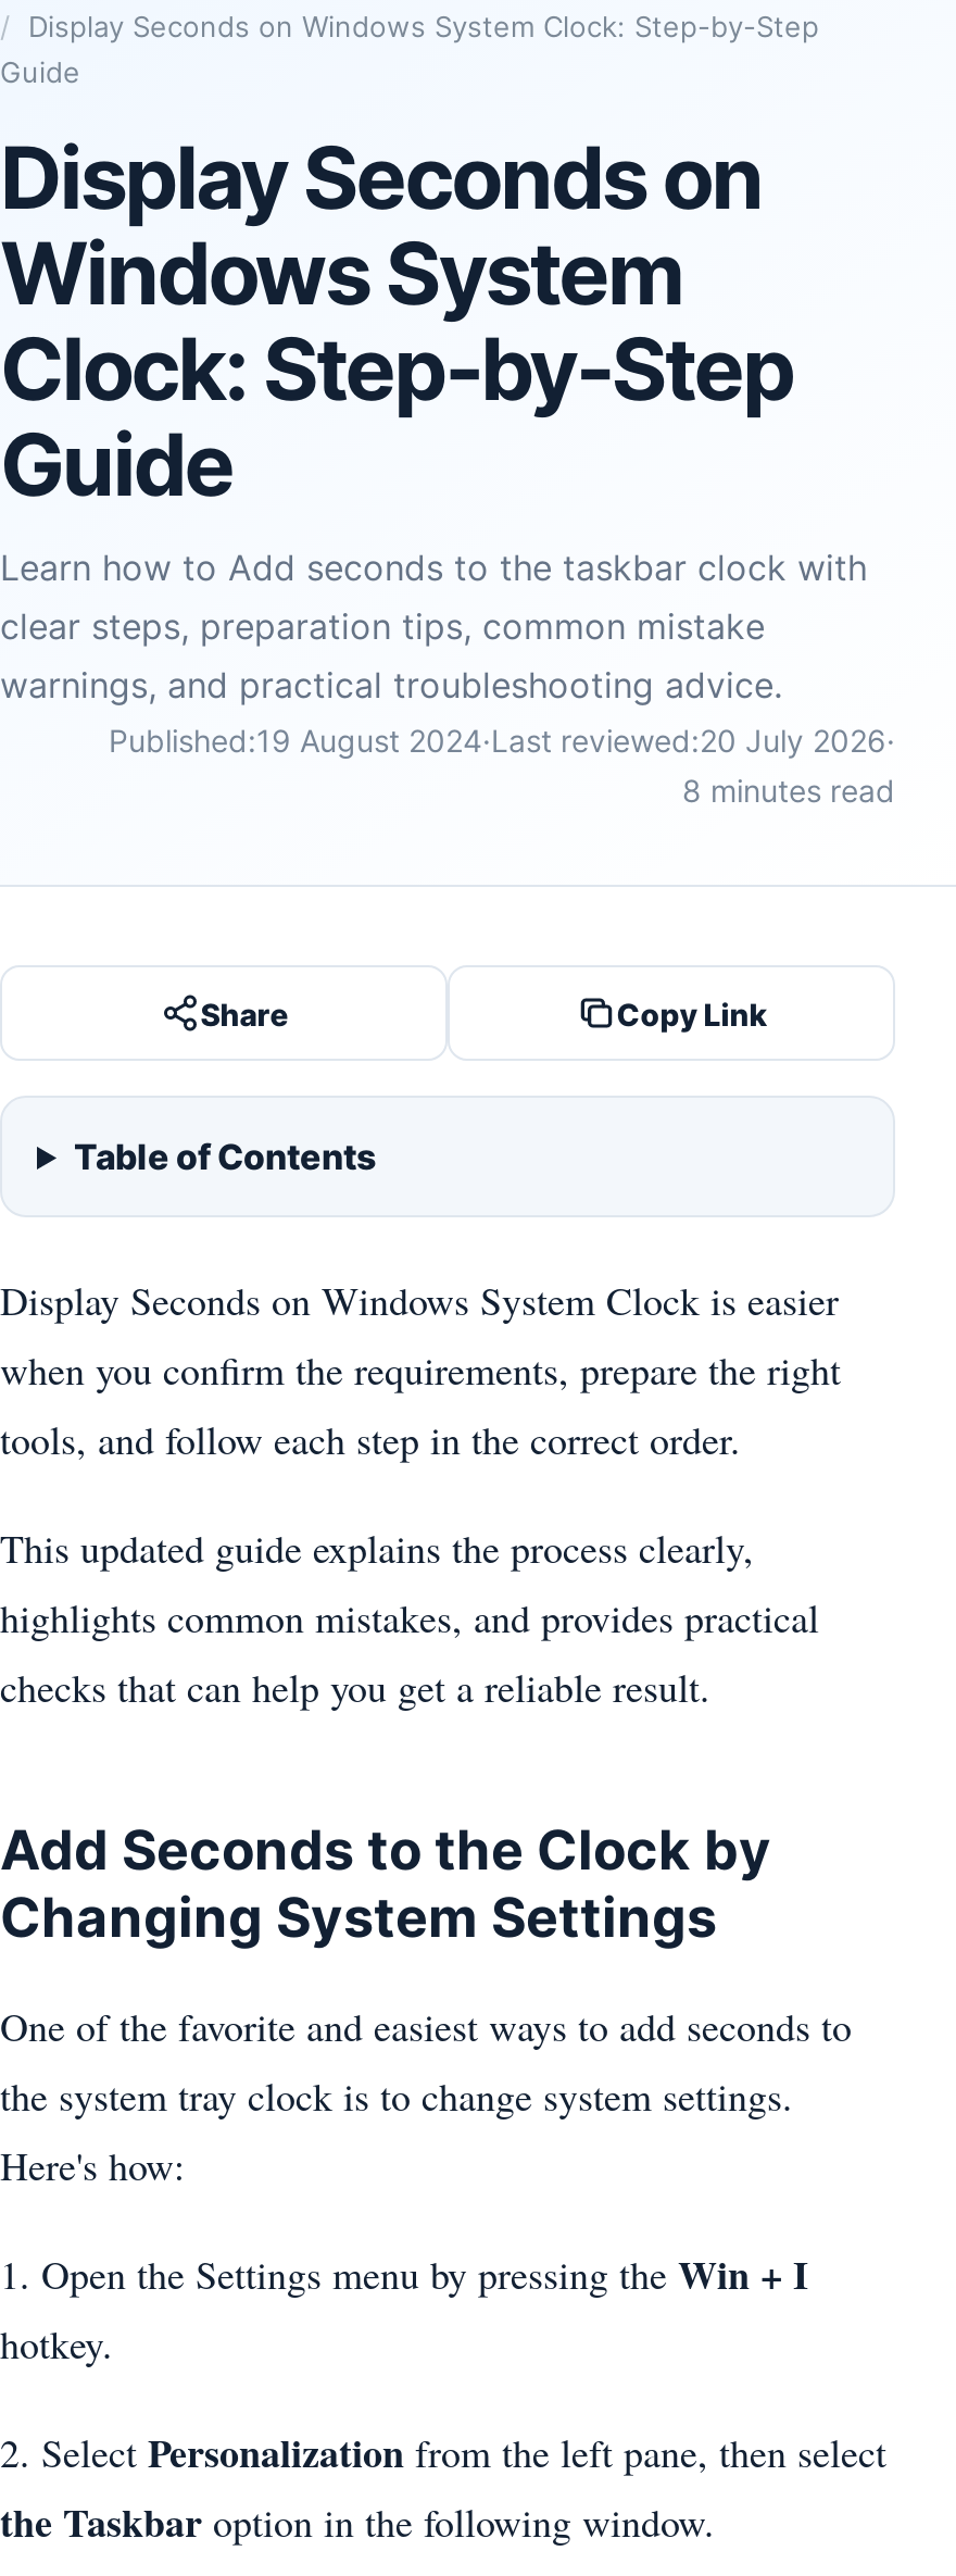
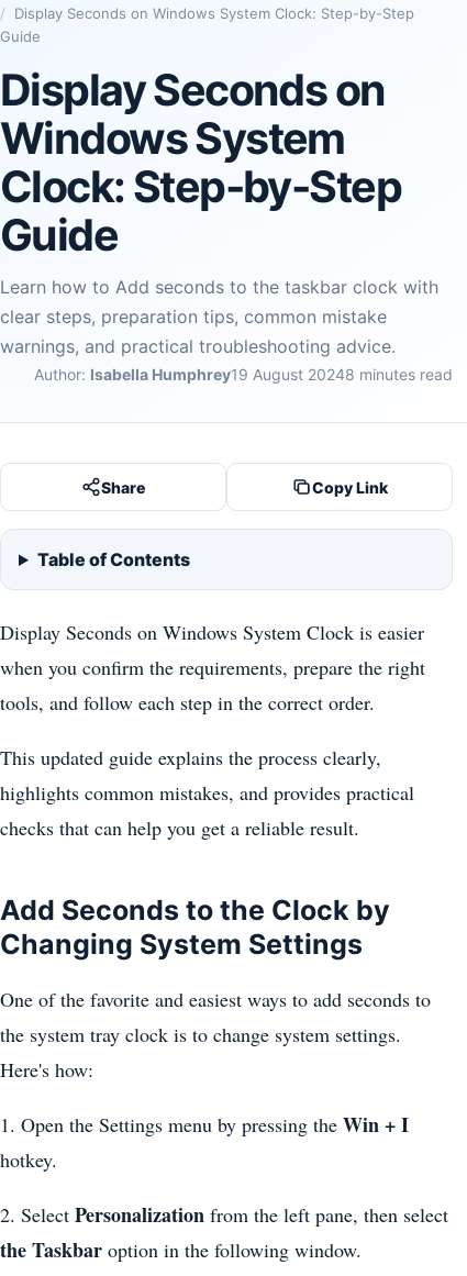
[109,722,895,809] Published:19 August 2024·Last reviewed:20 July 2026· | 8 minutes read -> [34,365,453,384] Author: Isabella Humphrey19 August 20248 minutes read

